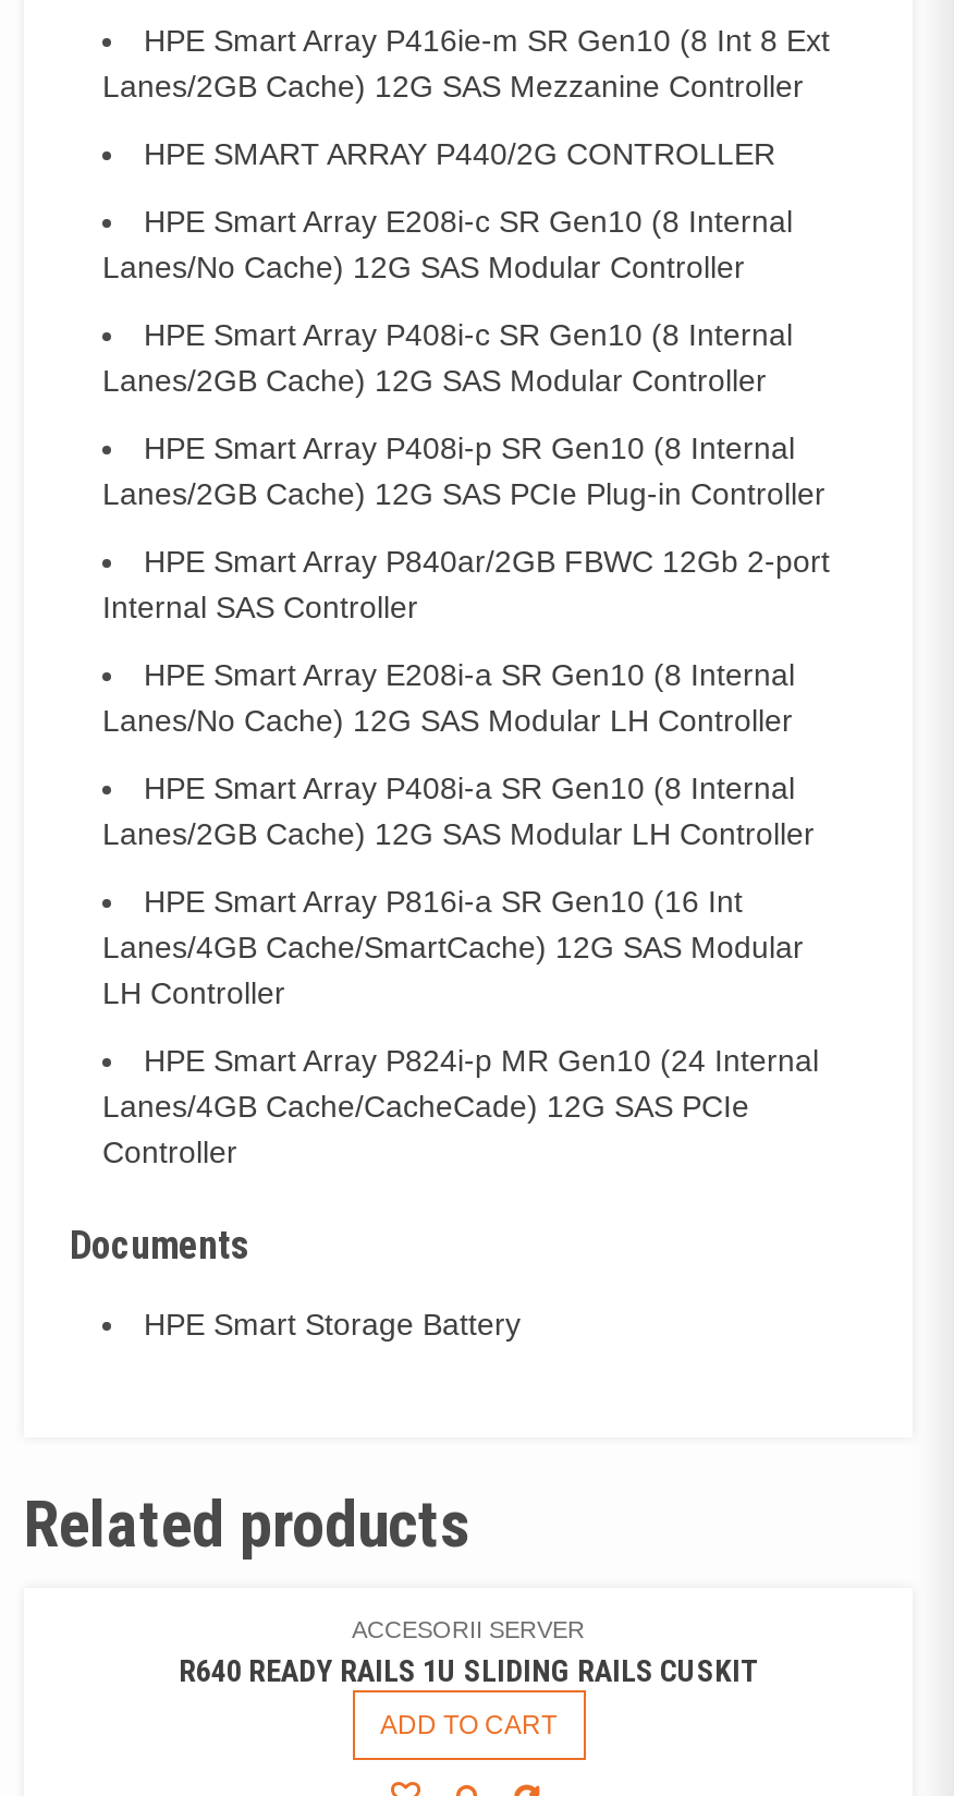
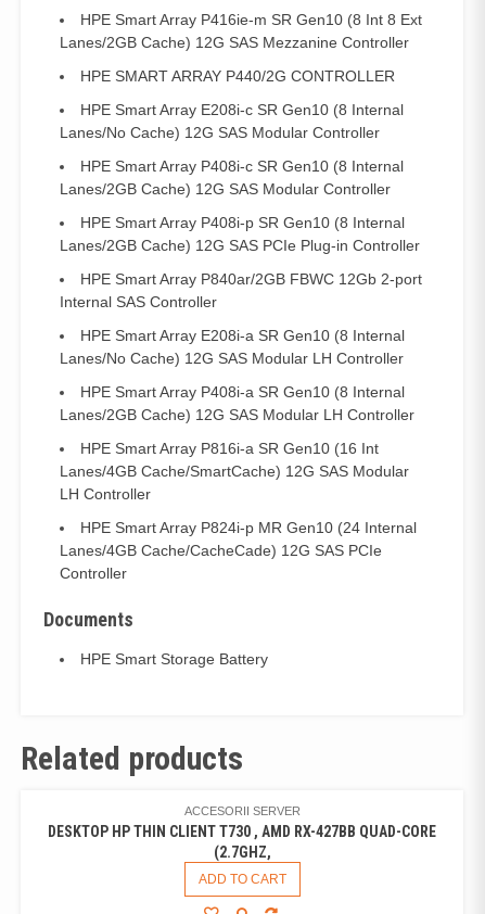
[179,1654,758,1689] R640 READY RAILS 1U SLIDING RAILS CUSKIT -> [48,822,436,860] DESKTOP HP THIN CLIENT T730 , AMD RX-427BB QUAD-CORE | (2.7GHZ,

